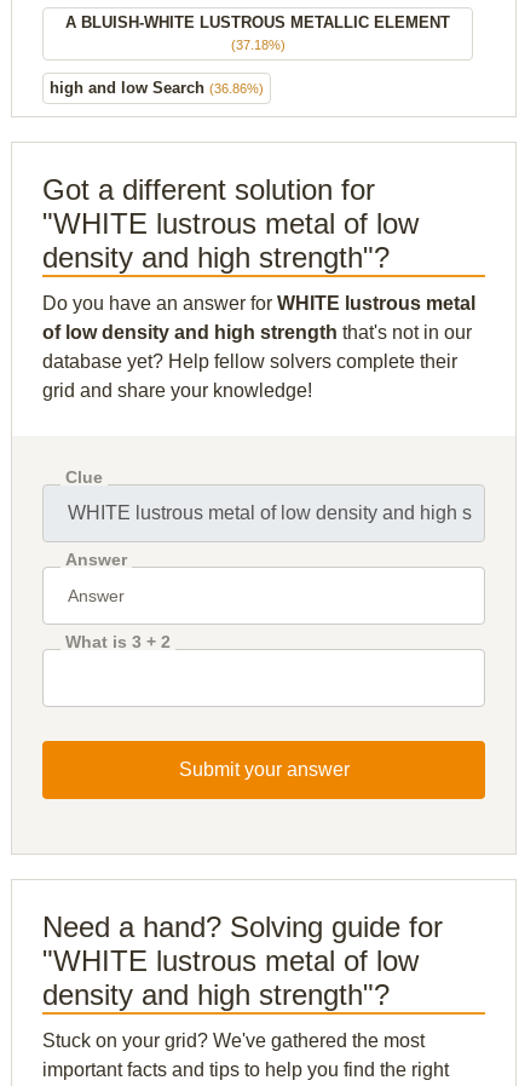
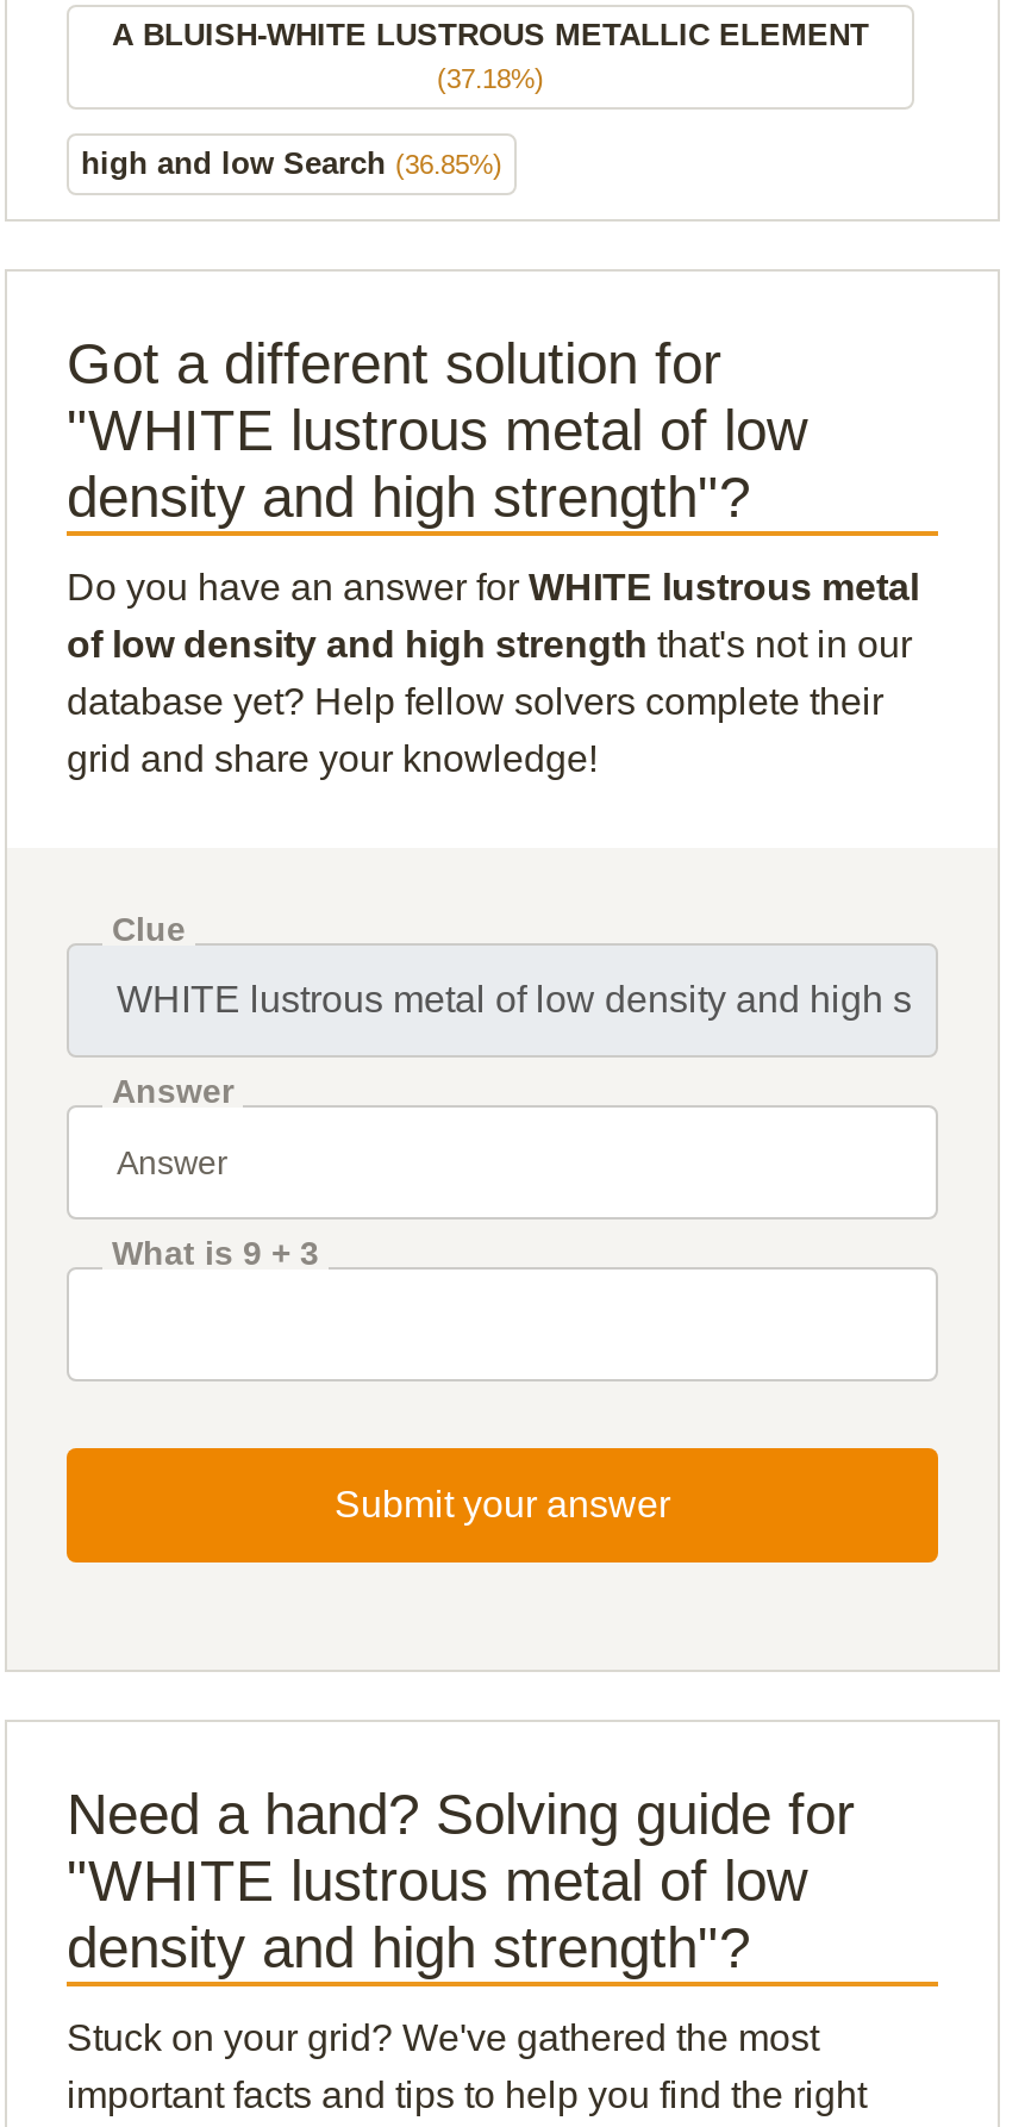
[50,78,264,96] high and low Search (36.86%) -> [81,144,502,180] high and low Search (36.85%)
[65,632,171,651] What is 3 + 2 -> [112,1233,319,1271] What is 9 + 3

